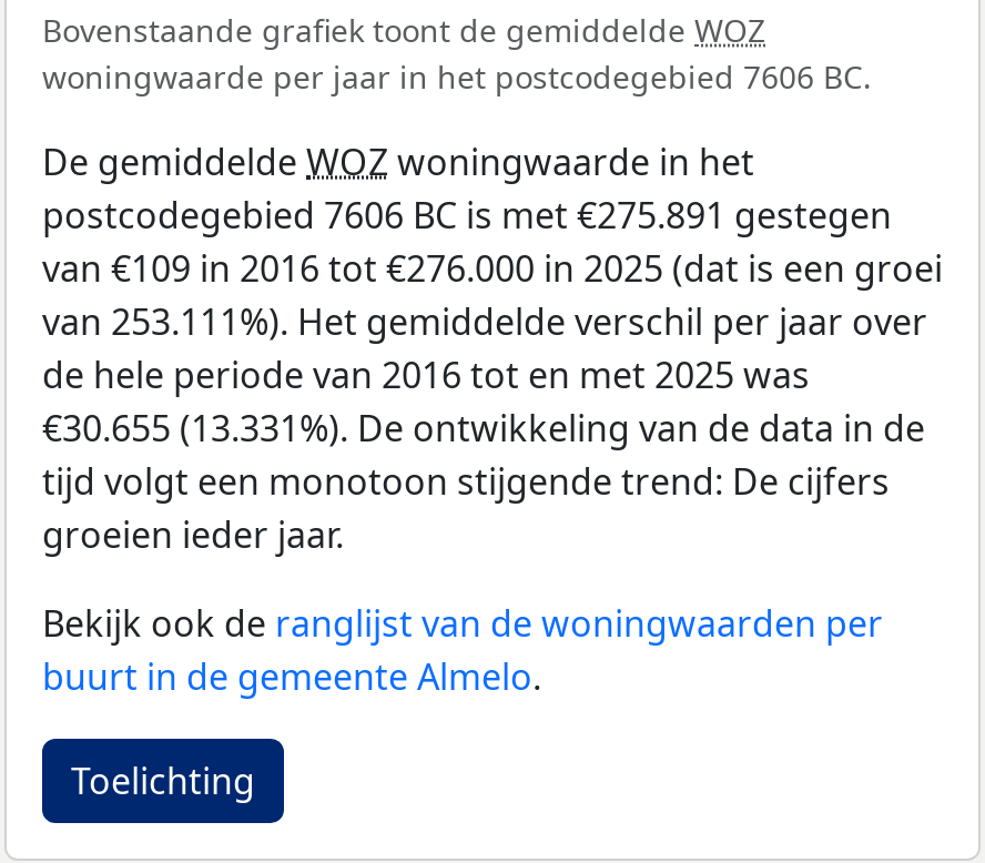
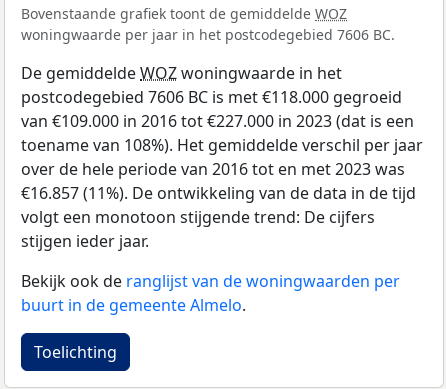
[42,190,943,558] postcodegebied 7606 BC is met €275.891 gestegen | van €109 in 2016 tot €276.000 in 2025 (dat is een groei | van 253.111%). Het gemiddelde verschil per jaar over | de hele periode van 2016 tot en met 2025 was | €30.655 (13.331%). De ontwikkeling van de data in de | tijd volgt een monotoon stijgende trend: De cijfers | groeien ieder jaar. -> [21,85,423,251] postcodegebied 7606 BC is met €118.000 gegroeid | van €109.000 in 2016 tot €227.000 in 2023 (dat is een | toename van 108%). Het gemiddelde verschil per jaar | over de hele periode van 2016 tot en met 2023 was | €16.857 (11%). De ontwikkeling van de data in de tijd | volgt een monotoon stijgende trend: De cijfers | stijgen ieder jaar.

